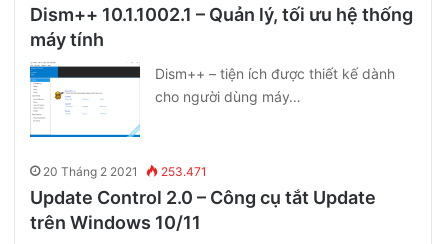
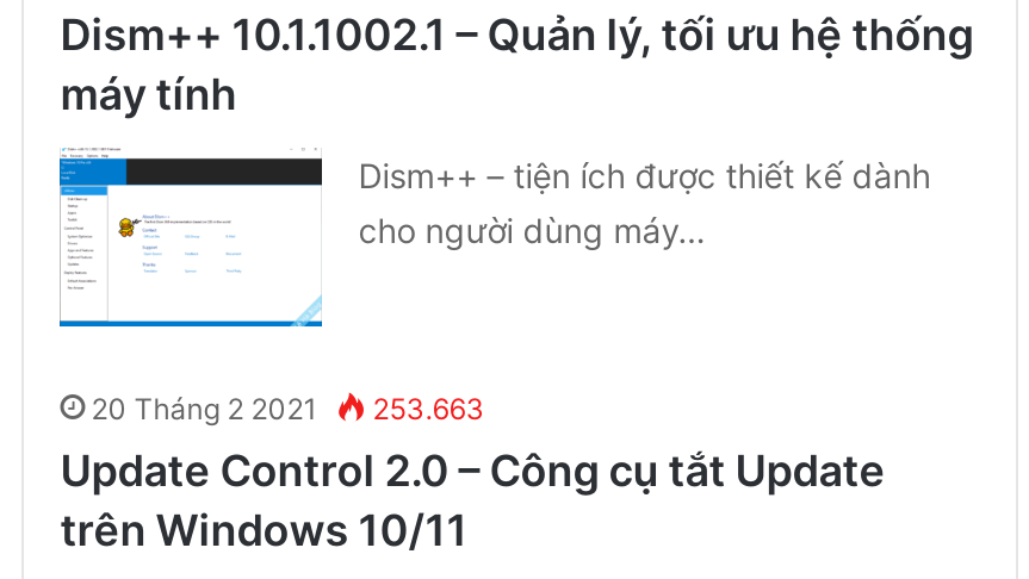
[43,164,207,179] 20 Tháng 2 2021 253.471 -> [91,391,485,427] 20 Tháng 2 2021 253.663

